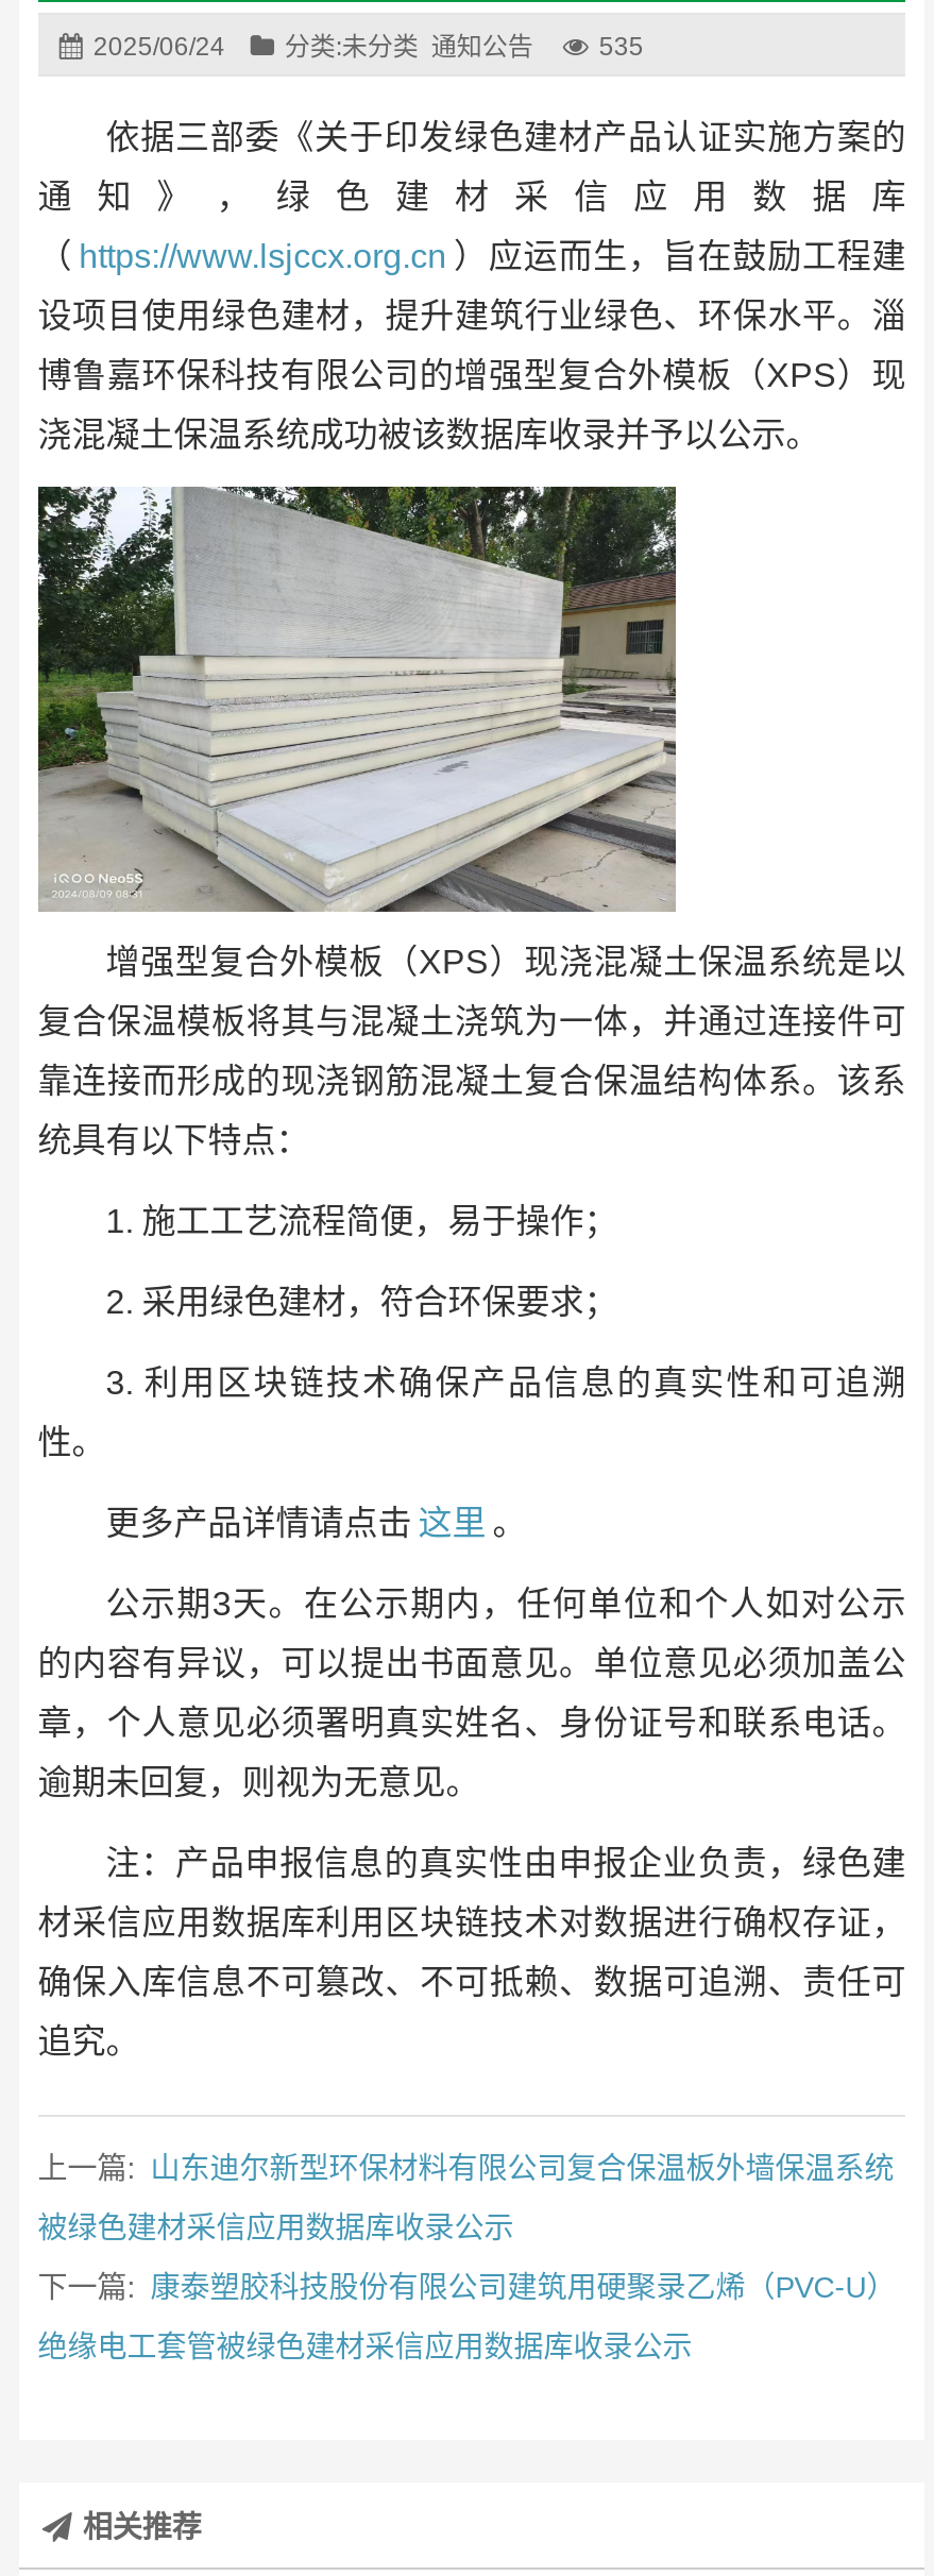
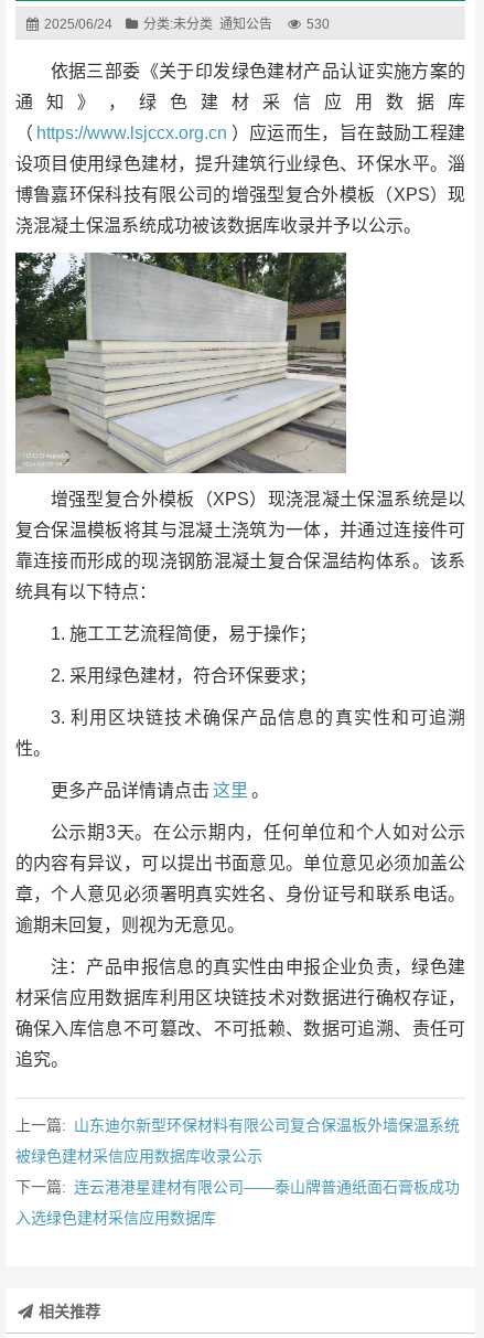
[599,33,644,62] 535 -> [306,17,330,32] 530
[38,2271,896,2305] 下一篇: 康泰塑胶科技股份有限公司建筑用硬聚录乙烯（PVC-U） -> [15,1178,459,1196] 下一篇: 连云港港星建材有限公司——泰山牌普通纸面石膏板成功
[38,2330,692,2364] 绝缘电工套管被绿色建材采信应用数据库收录公示 -> [15,1209,216,1227] 入选绿色建材采信应用数据库

